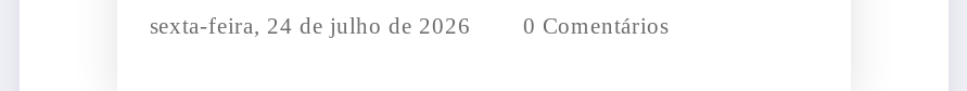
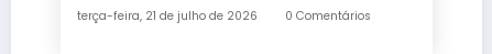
[150,13,471,37] sexta-feira, 24 de julho de 2026 -> [77,7,258,24] terça-feira, 21 de julho de 2026

